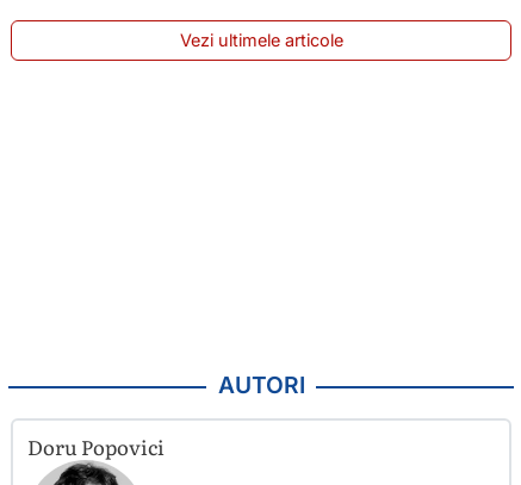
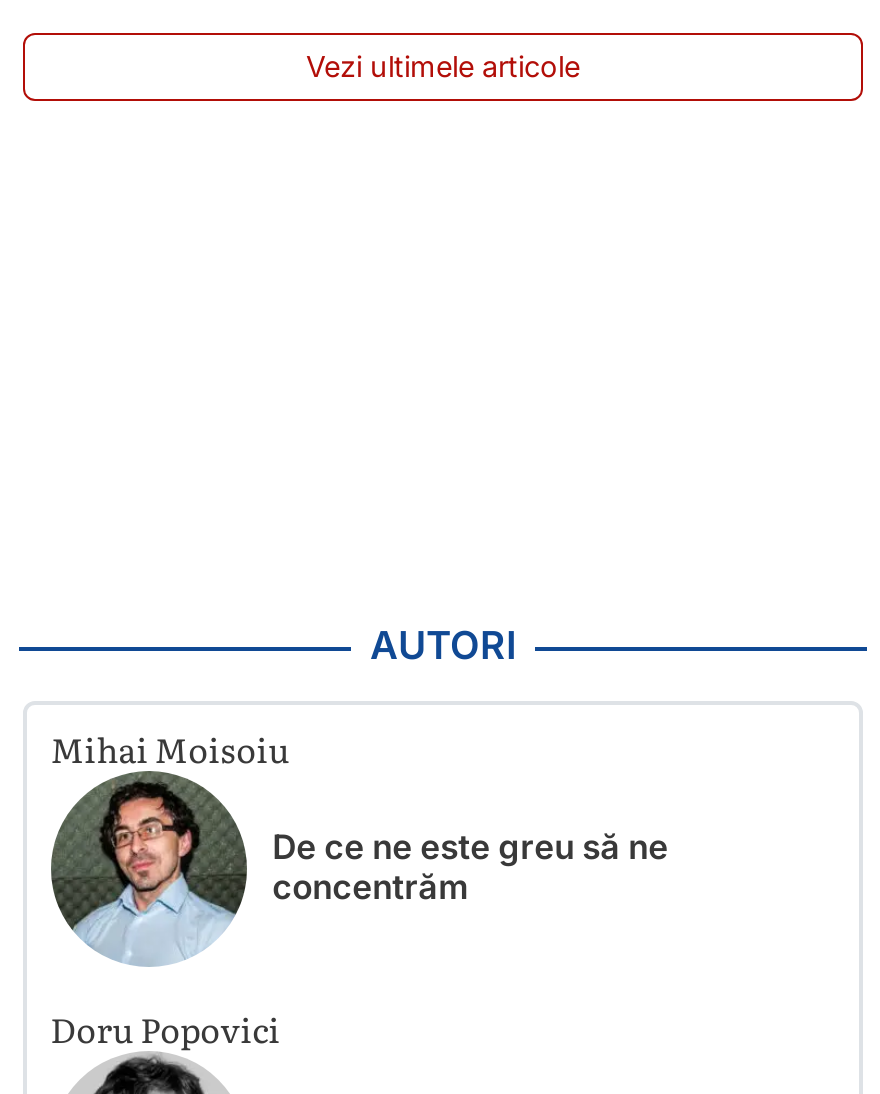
none -> [49,723,668,967] [image] | Mihai Moisoiu | De ce ne este greu să ne | concentrăm

